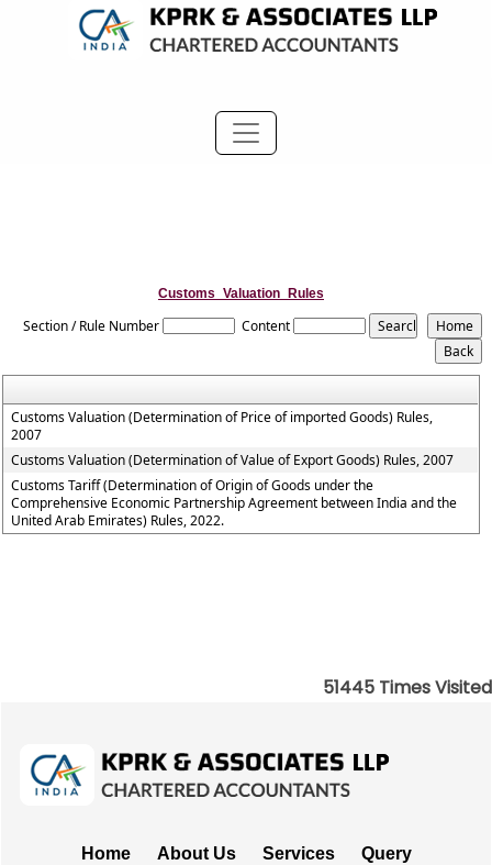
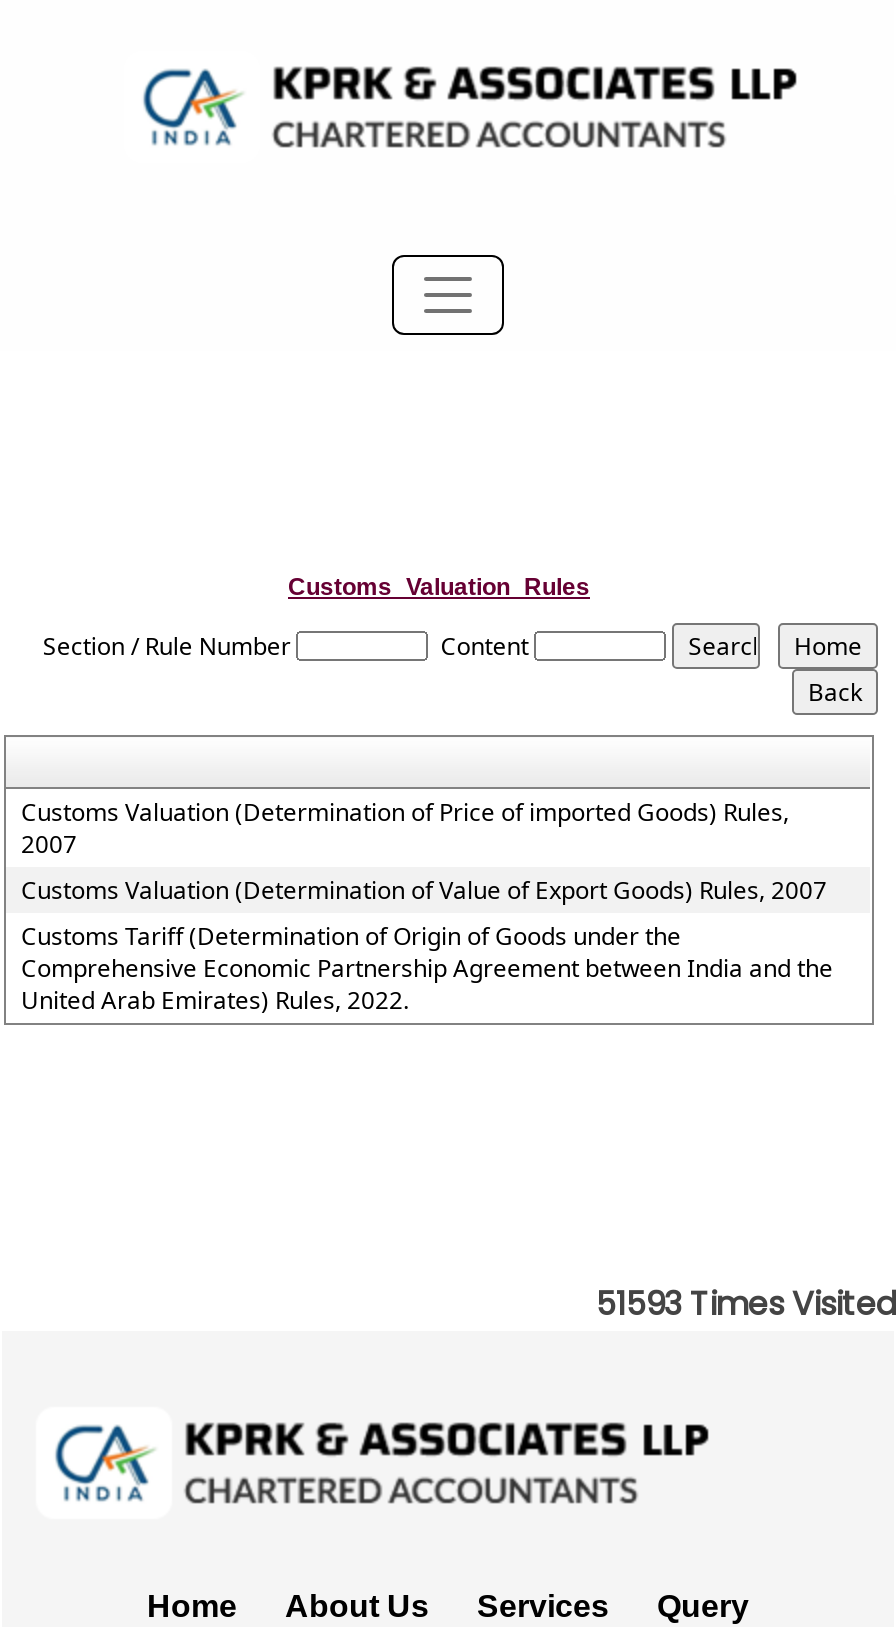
[323,675,492,700] 51445 Times Visited -> [596,1281,896,1327] 51593 Times Visited

